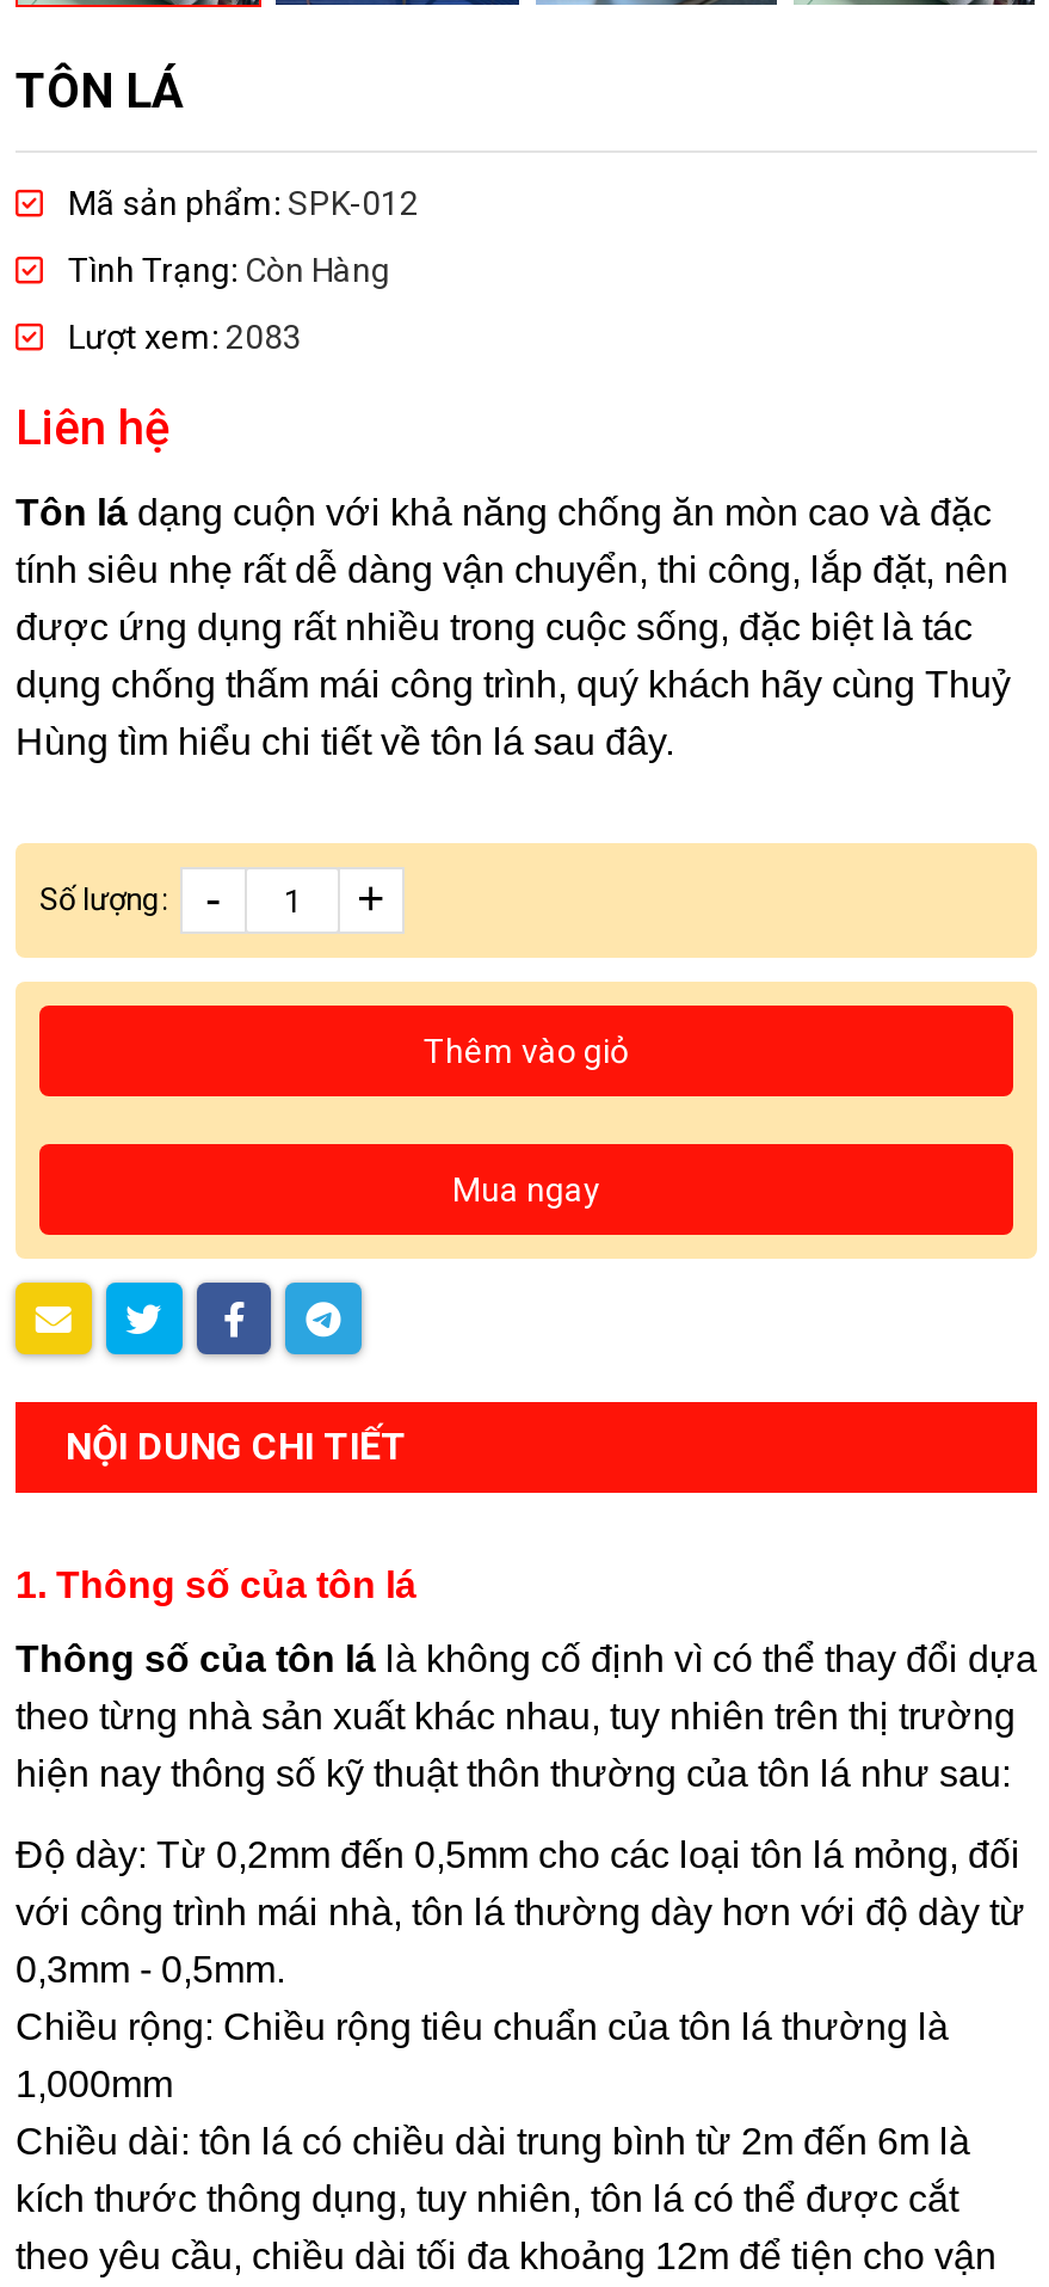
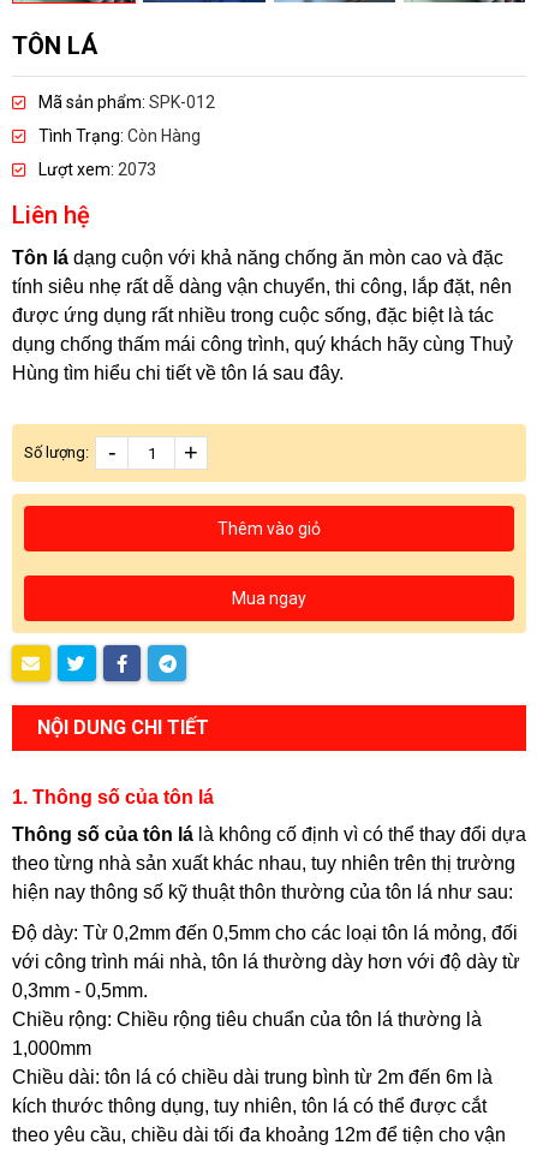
[68,318,302,356] Lượt xem: 2083 -> [38,160,156,179] Lượt xem: 2073

